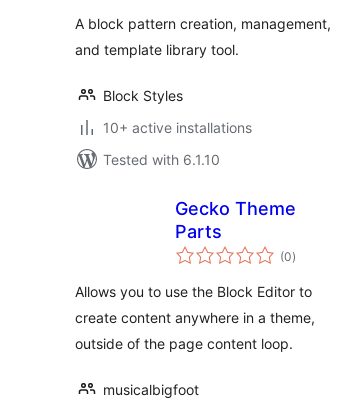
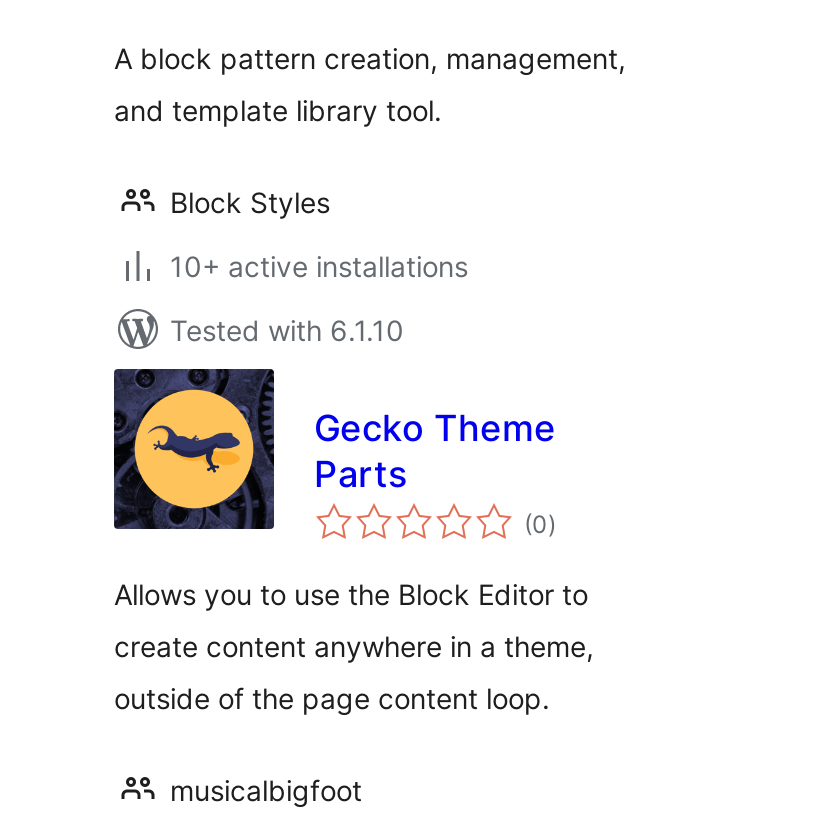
none -> [112,367,276,531] [image]

